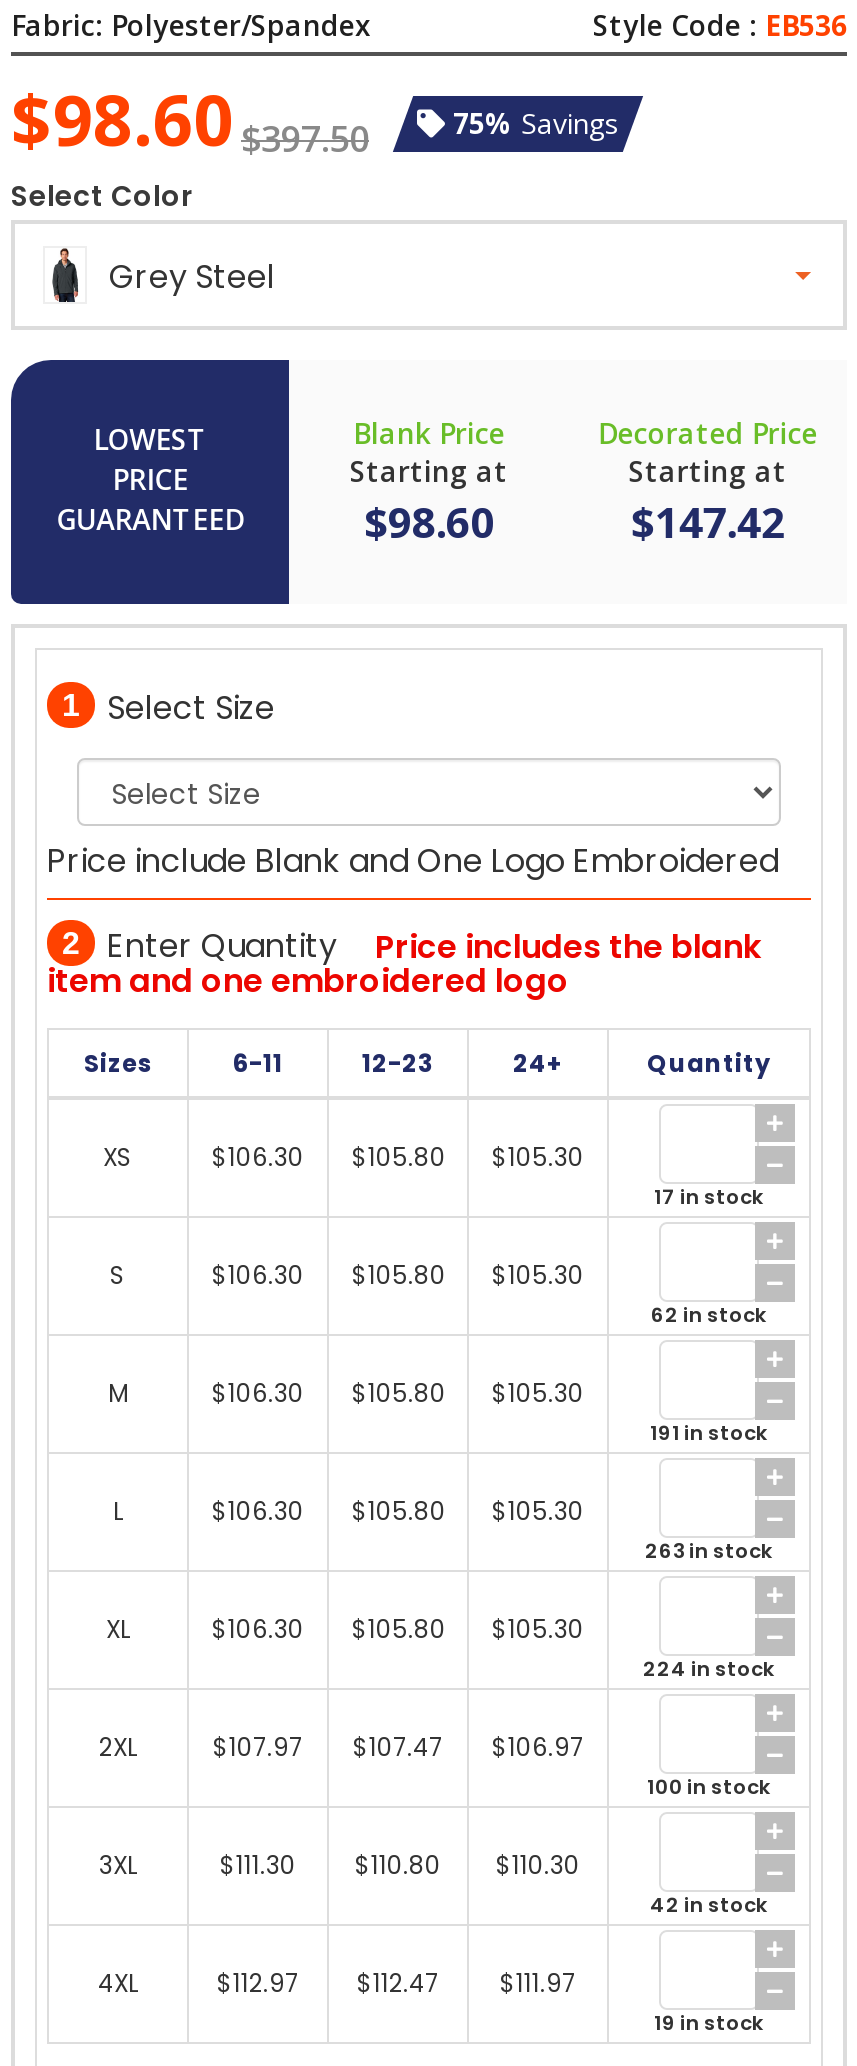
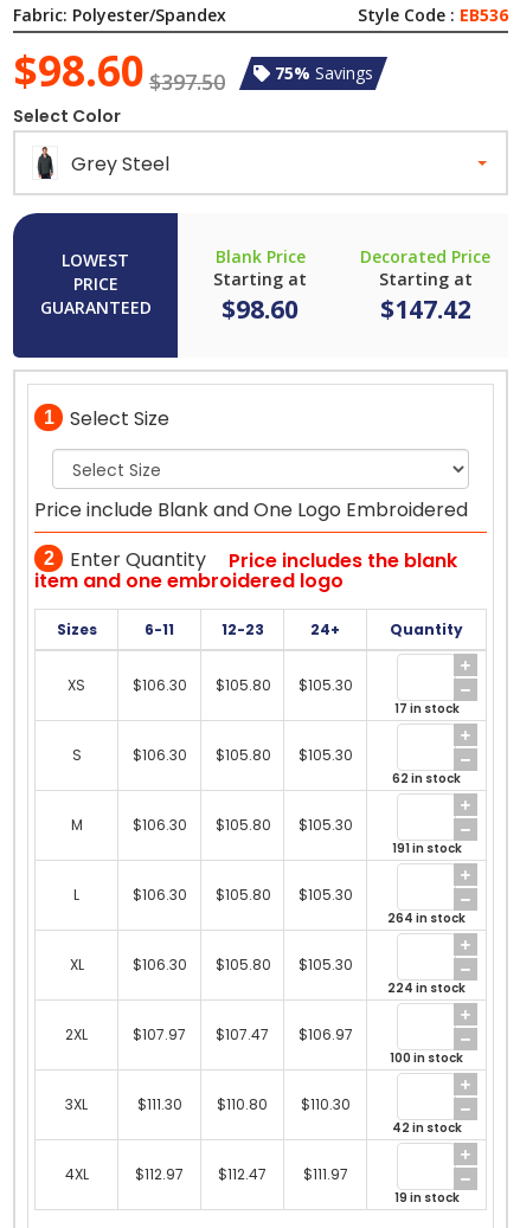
[645,1536,773,1566] 263 in stock -> [387,910,466,927] 264 in stock

